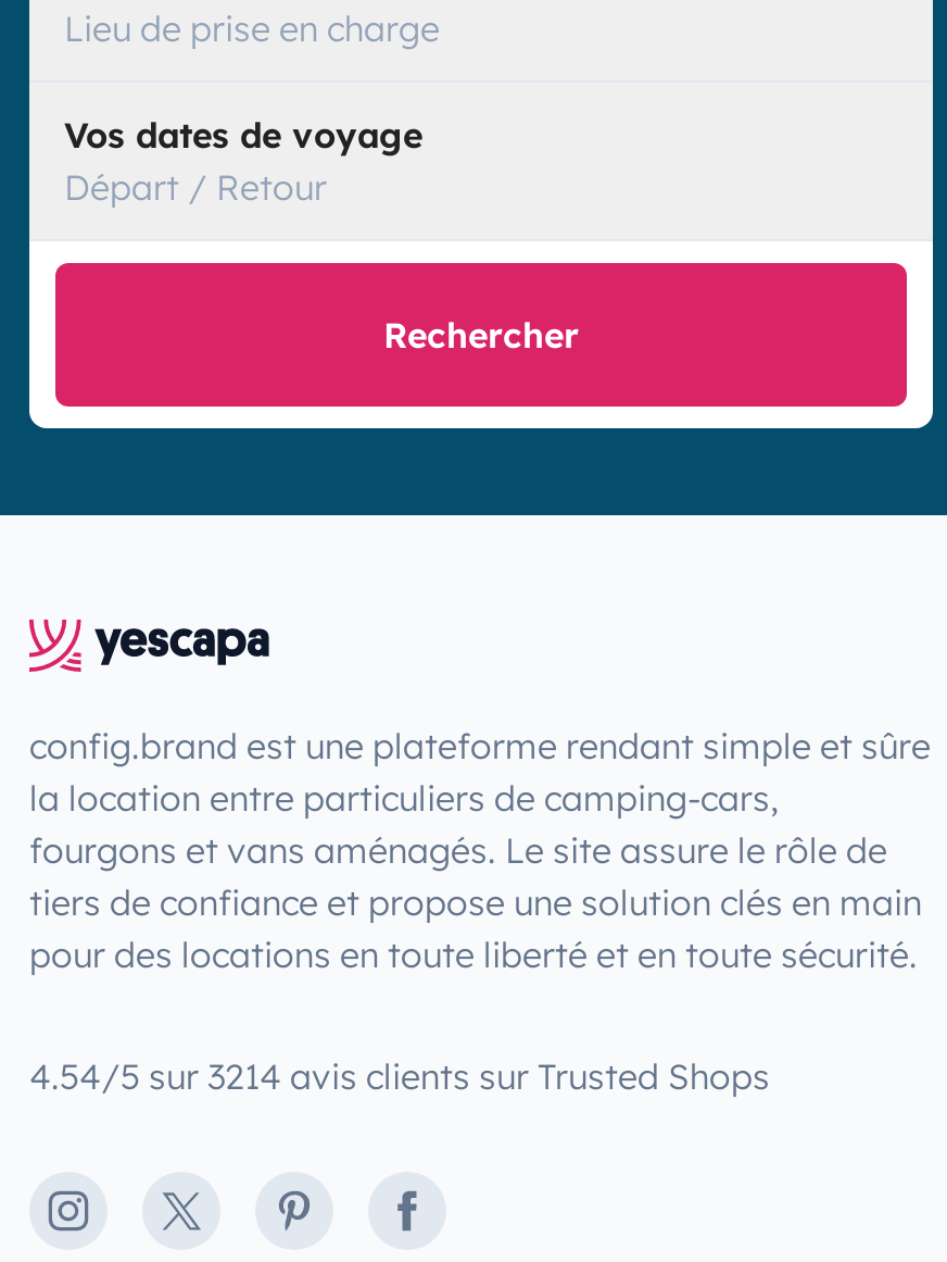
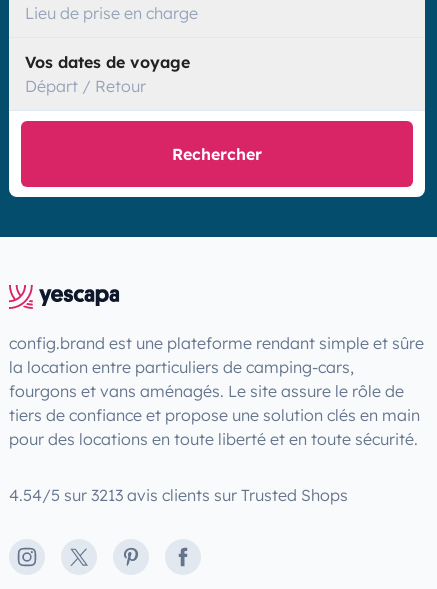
[29,1054,770,1098] 4.54/5 sur 3214 avis clients sur Trusted Shops -> [9,485,348,505] 4.54/5 sur 3213 avis clients sur Trusted Shops

